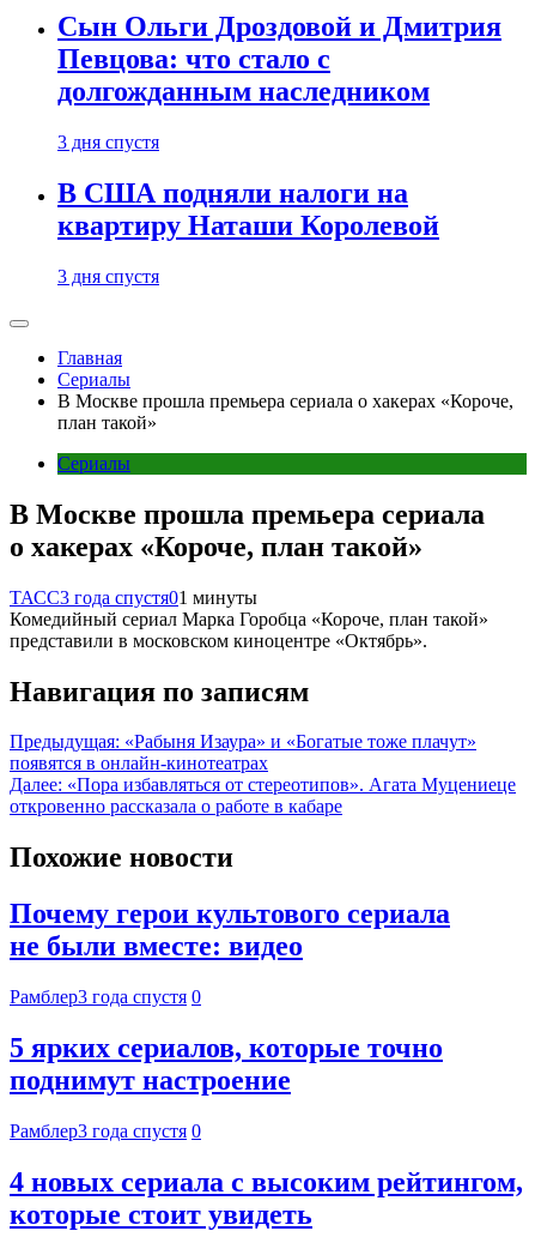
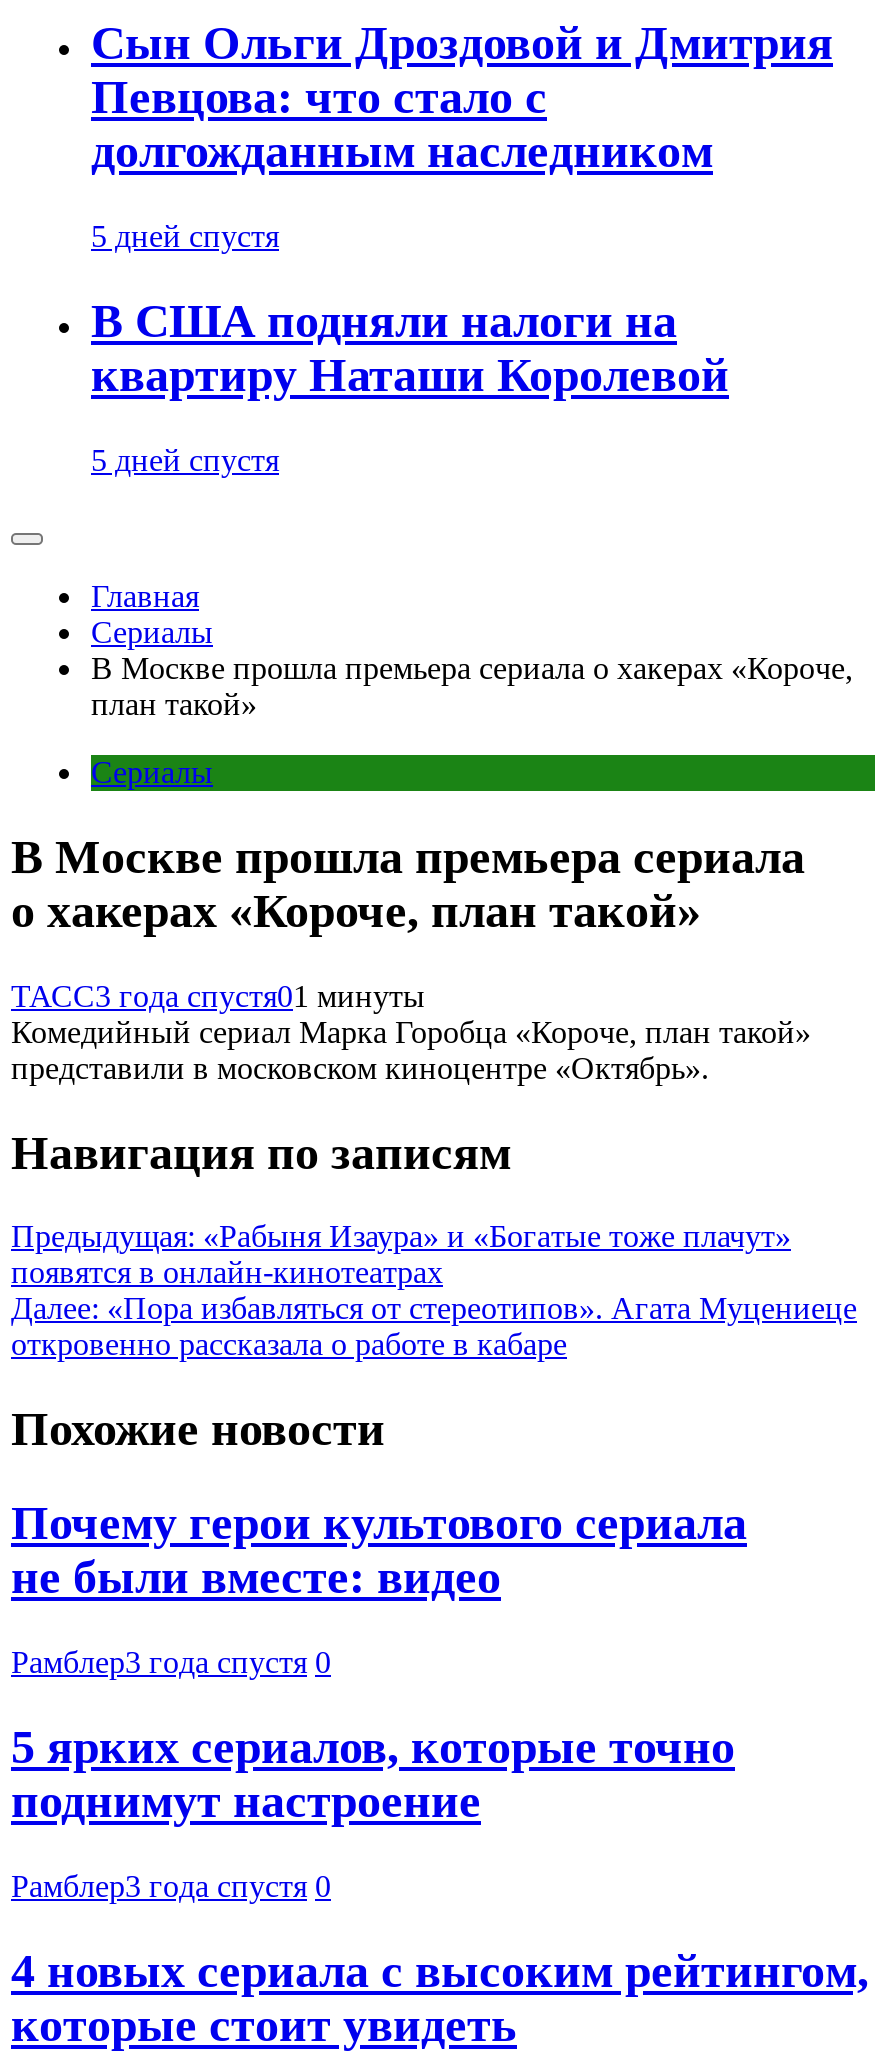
[57,132,159,152] 3 дня спустя -> [91,219,279,253] 5 дней спустя
[57,266,159,286] 3 дня спустя -> [91,443,279,477] 5 дней спустя

